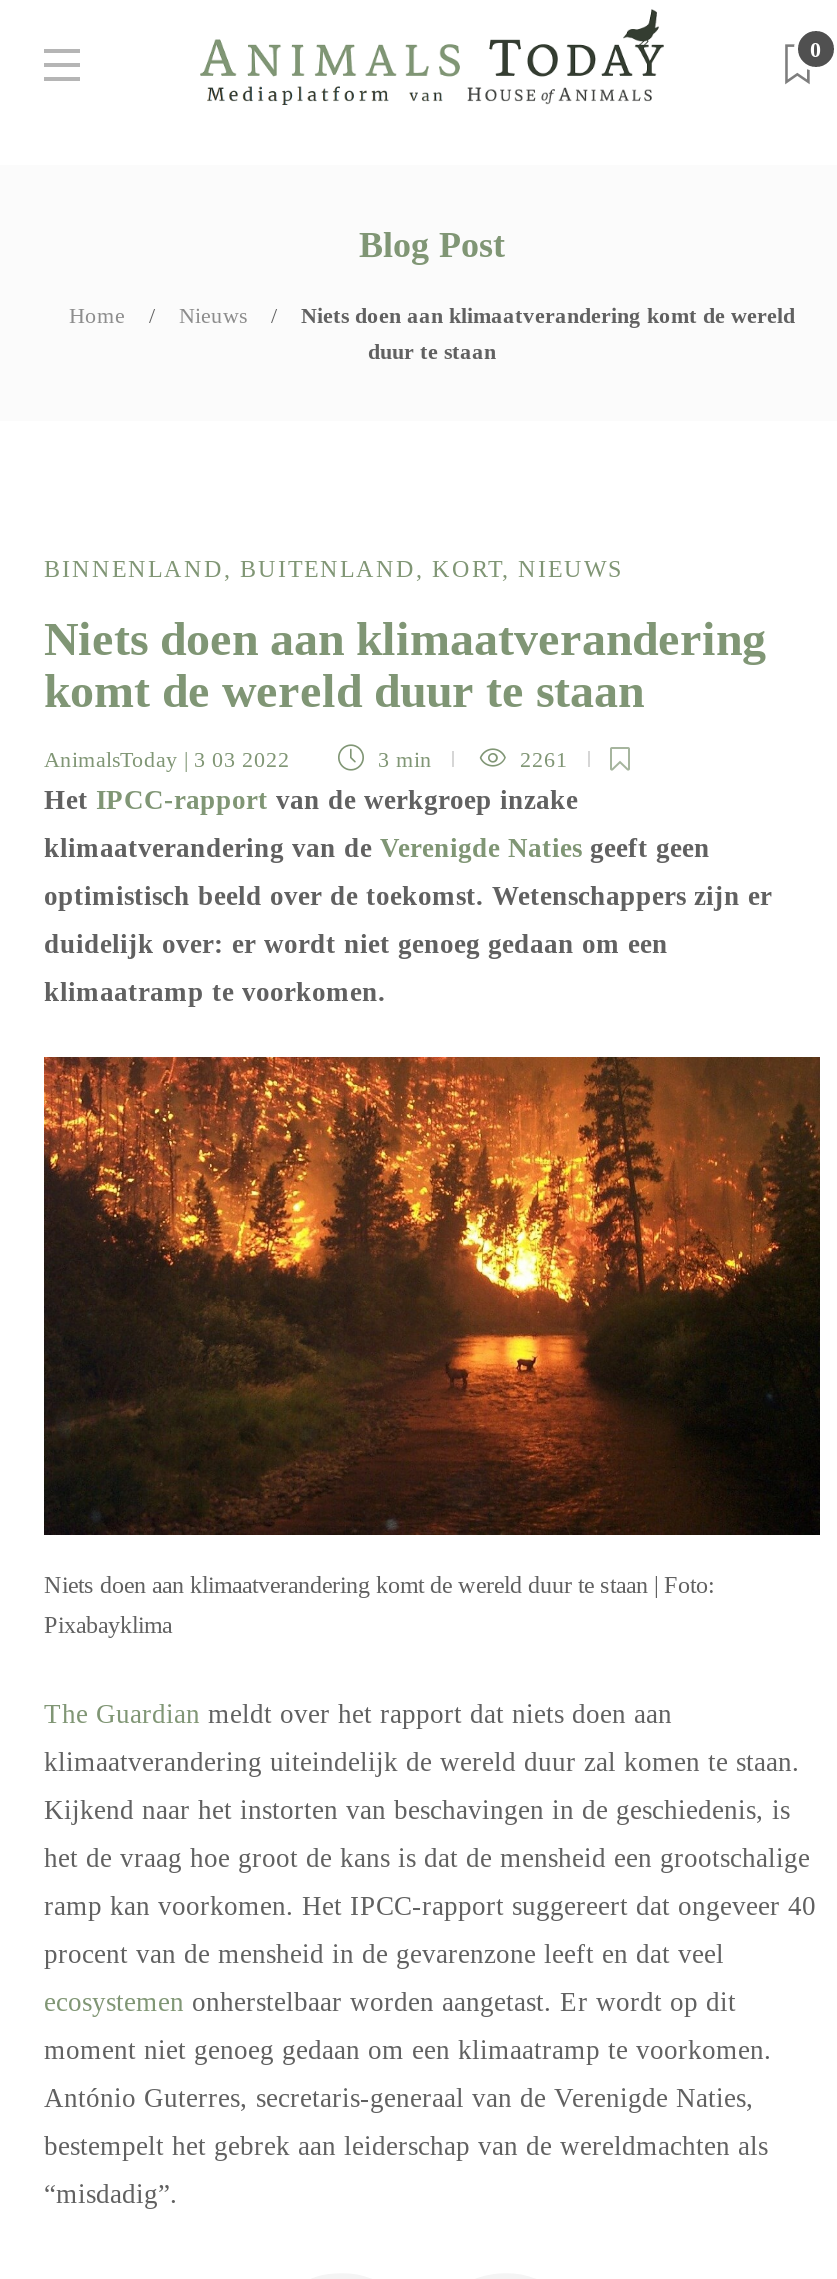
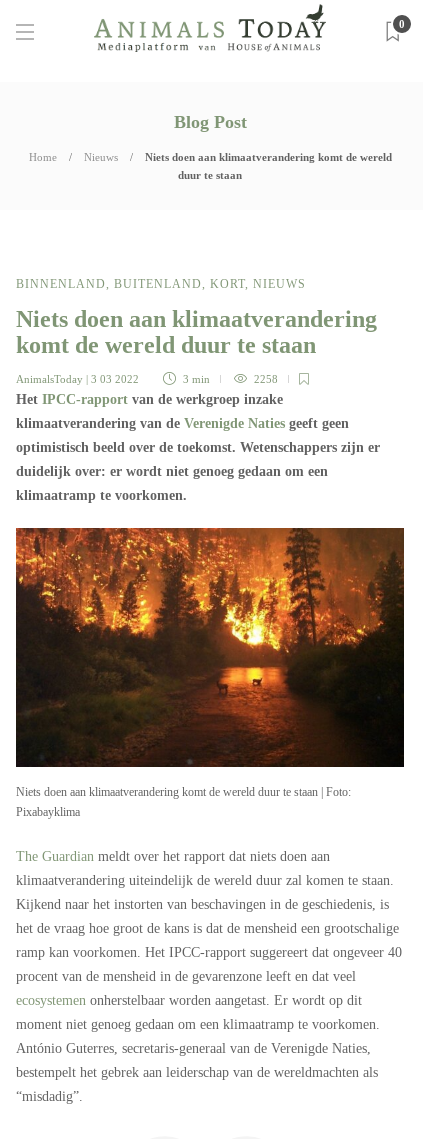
[514,747,568,771] 2261 -> [251,373,278,385] 2258

